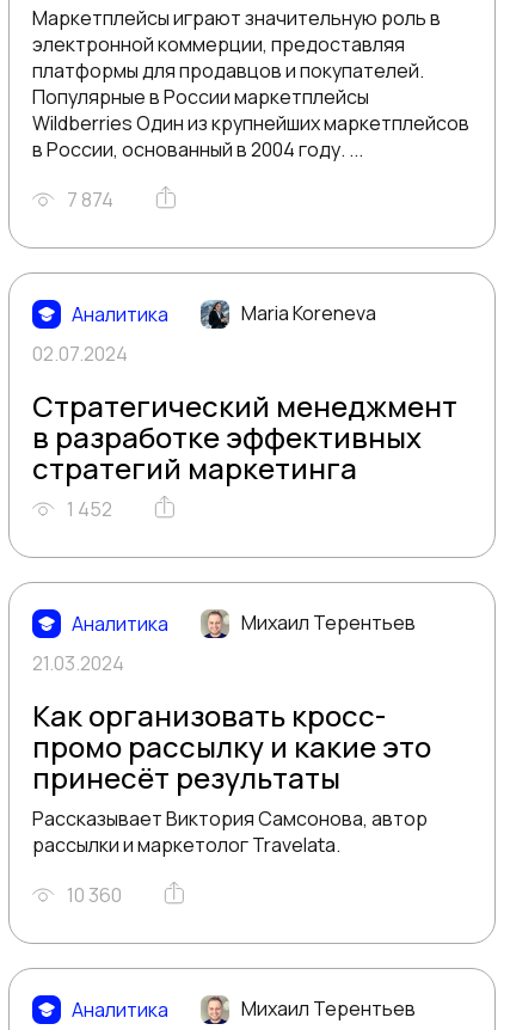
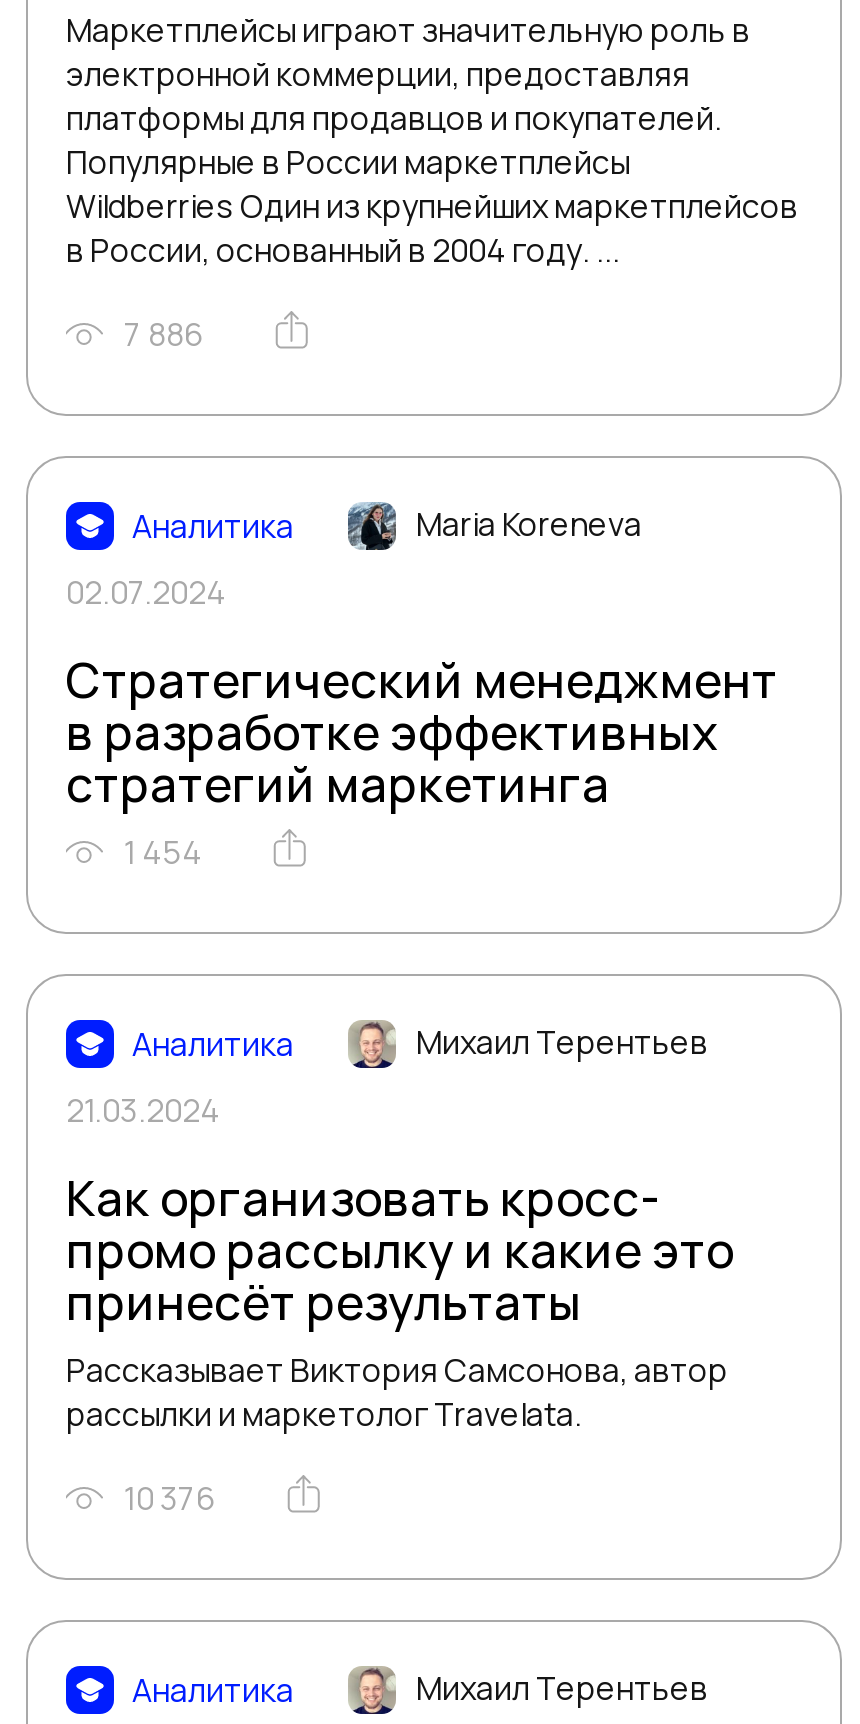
[67,186,113,213] 7 874 -> [124,312,204,356] 7 886
[67,496,112,522] 1 452 -> [124,830,202,874] 1 454
[67,882,122,908] 10 360 -> [124,1476,216,1520] 10 376

